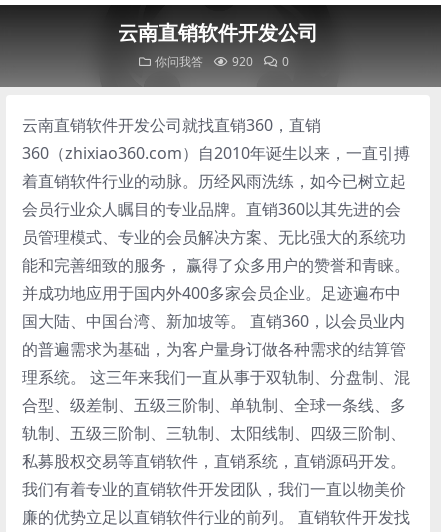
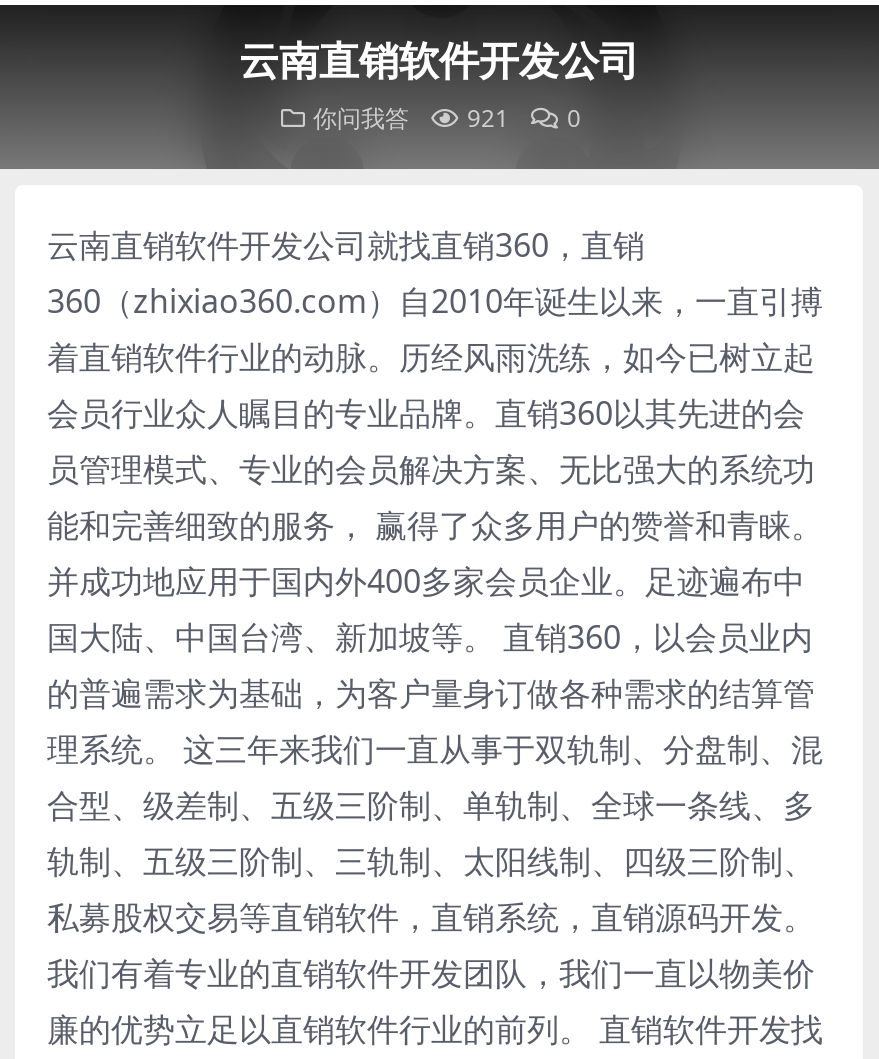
[155,53,289,70] 你问我答 920 0 -> [313,101,581,135] 你问我答 921 0

